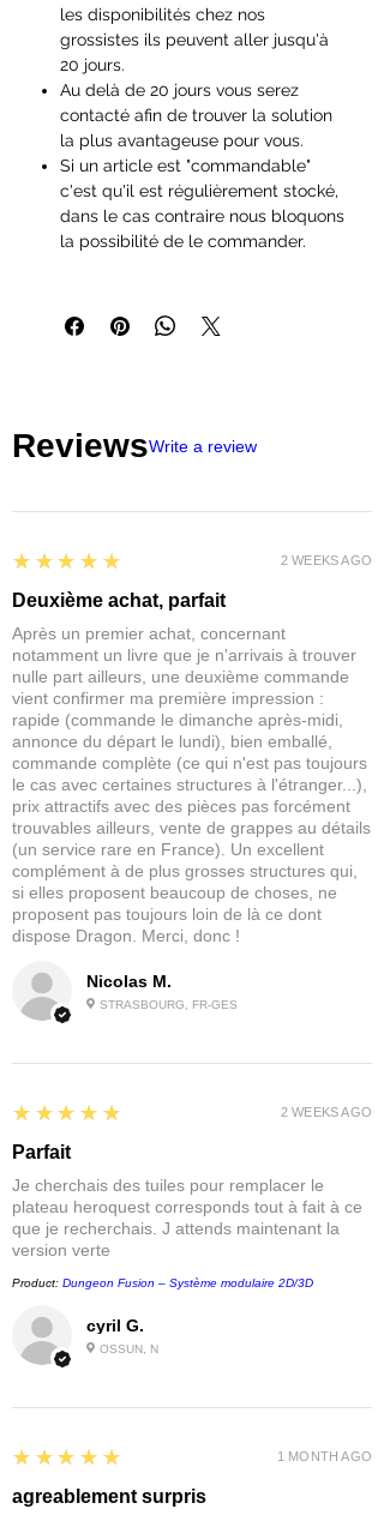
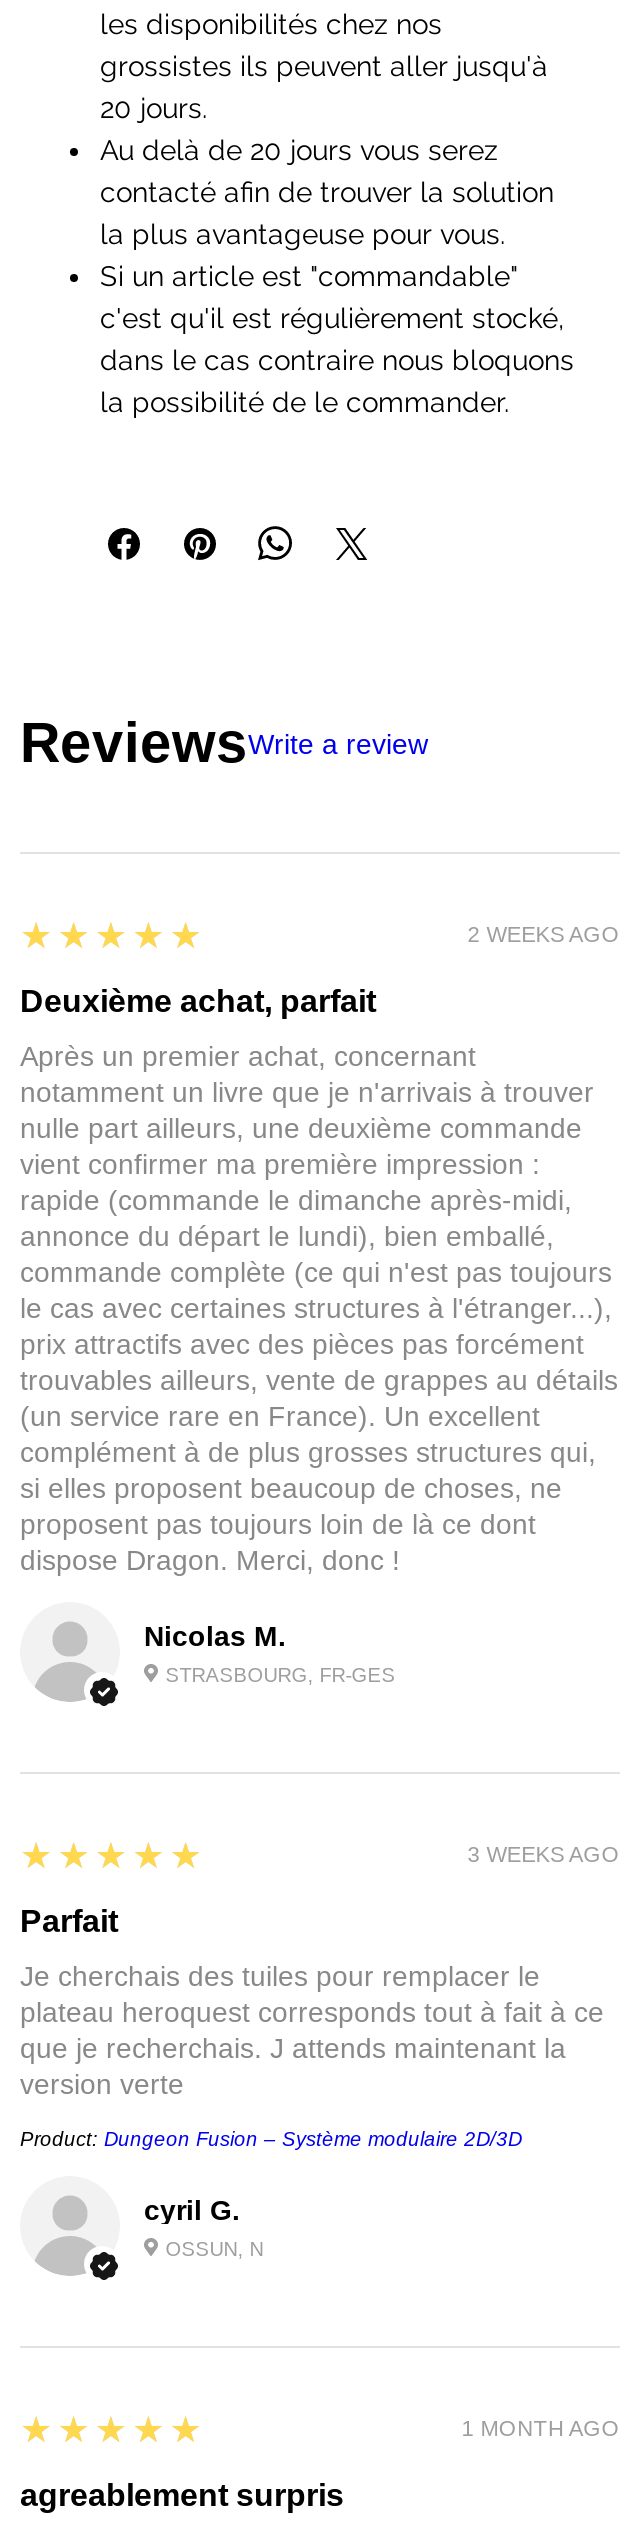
[281,1105,372,1120] 2 WEEKS AGO -> [468,1843,620,1867] 3 WEEKS AGO

